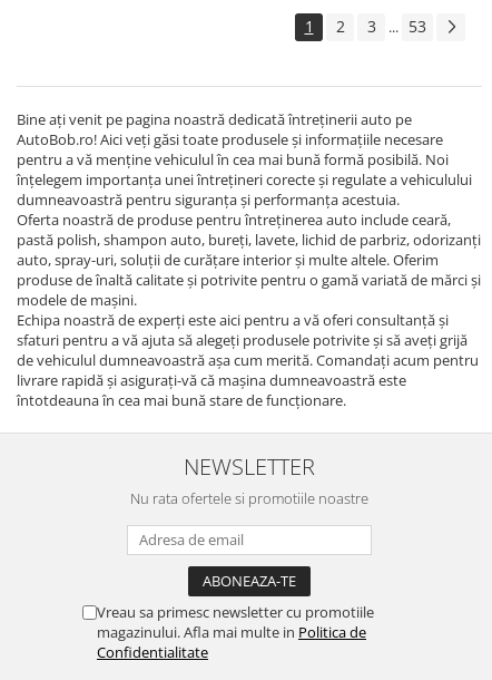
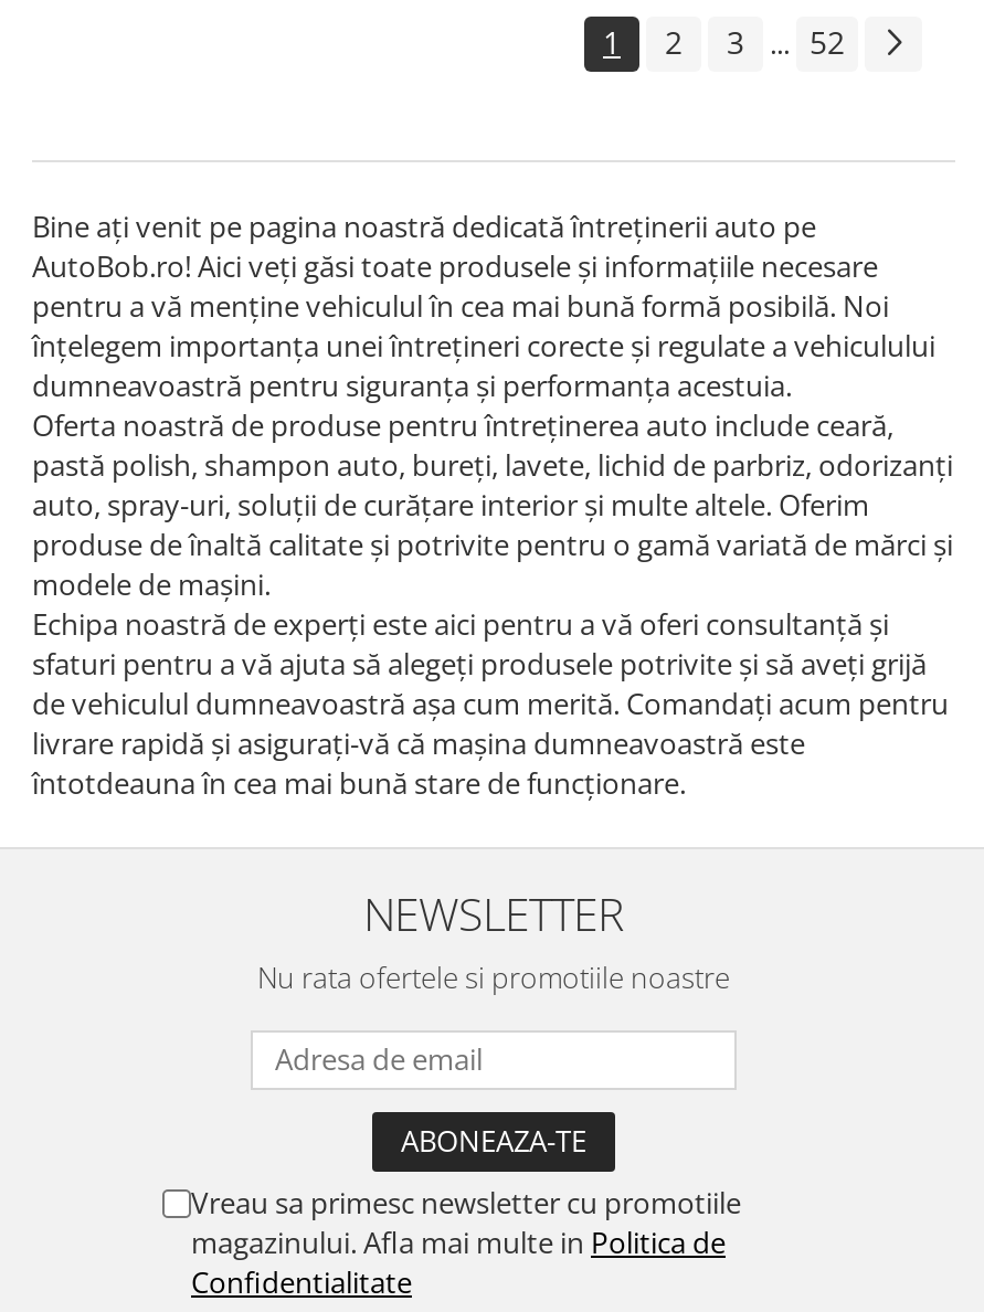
[304,16,426,37] 1 2 3 ... 53 -> [603,20,845,62] 1 2 3 ... 52

